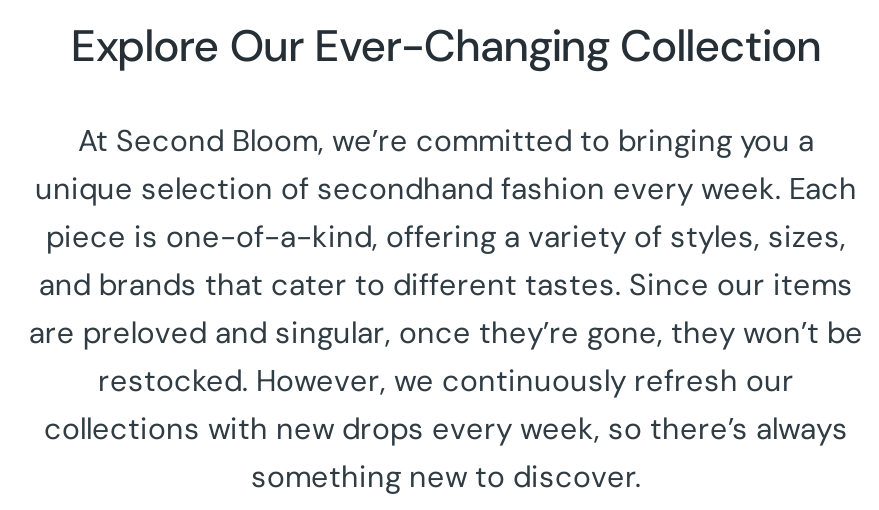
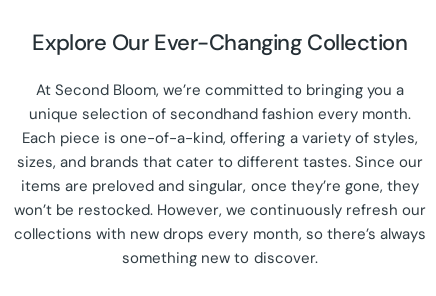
[29,168,863,448] unique selection of secondhand fashion every week. Each | piece is one-of-a-kind, offering a variety of styles, sizes, | and brands that cater to different tastes. Since our items | are preloved and singular, once they’re gone, they won’t be | restocked. However, we continuously refresh our | collections with new drops every week, so there’s always -> [14,104,426,244] unique selection of secondhand fashion every month. | Each piece is one-of-a-kind, offering a variety of styles, | sizes, and brands that cater to different tastes. Since our | items are preloved and singular, once they’re gone, they | won’t be restocked. However, we continuously refresh our | collections with new drops every month, so there’s always

